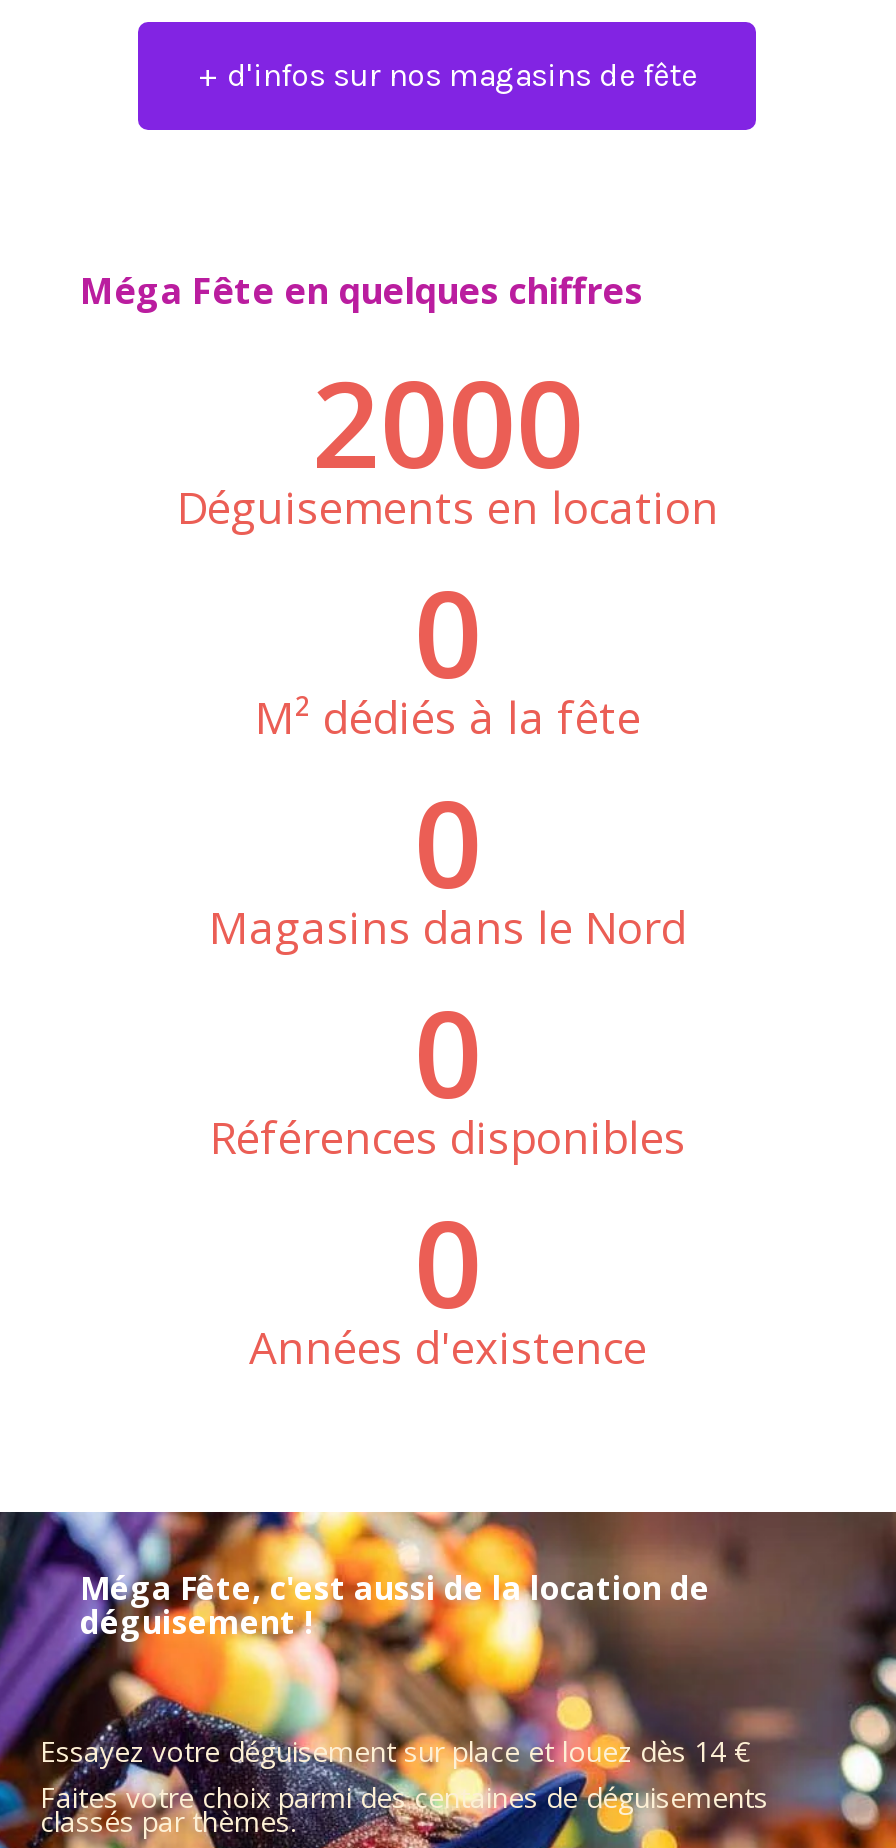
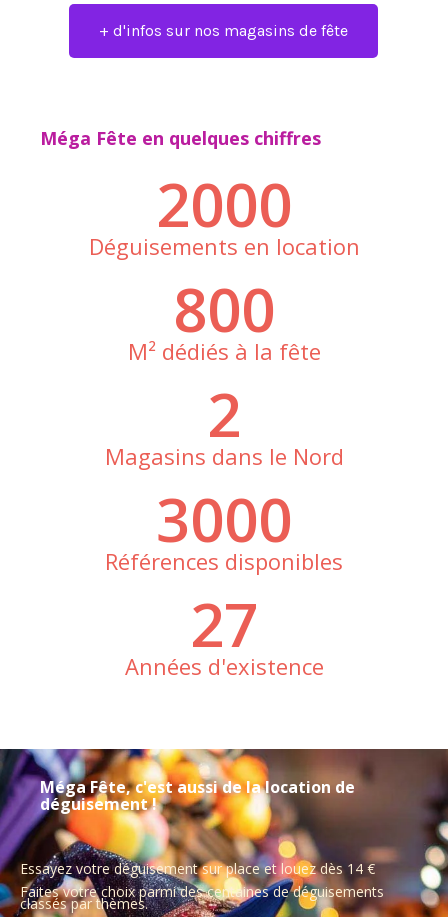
[414,550,482,714] 0 -> [173,268,275,350] 800
[414,760,482,924] 0 -> [207,373,241,455] 2
[414,970,482,1134] 0 -> [156,478,292,560] 3000
[414,1180,482,1344] 0 -> [190,583,258,665] 27

